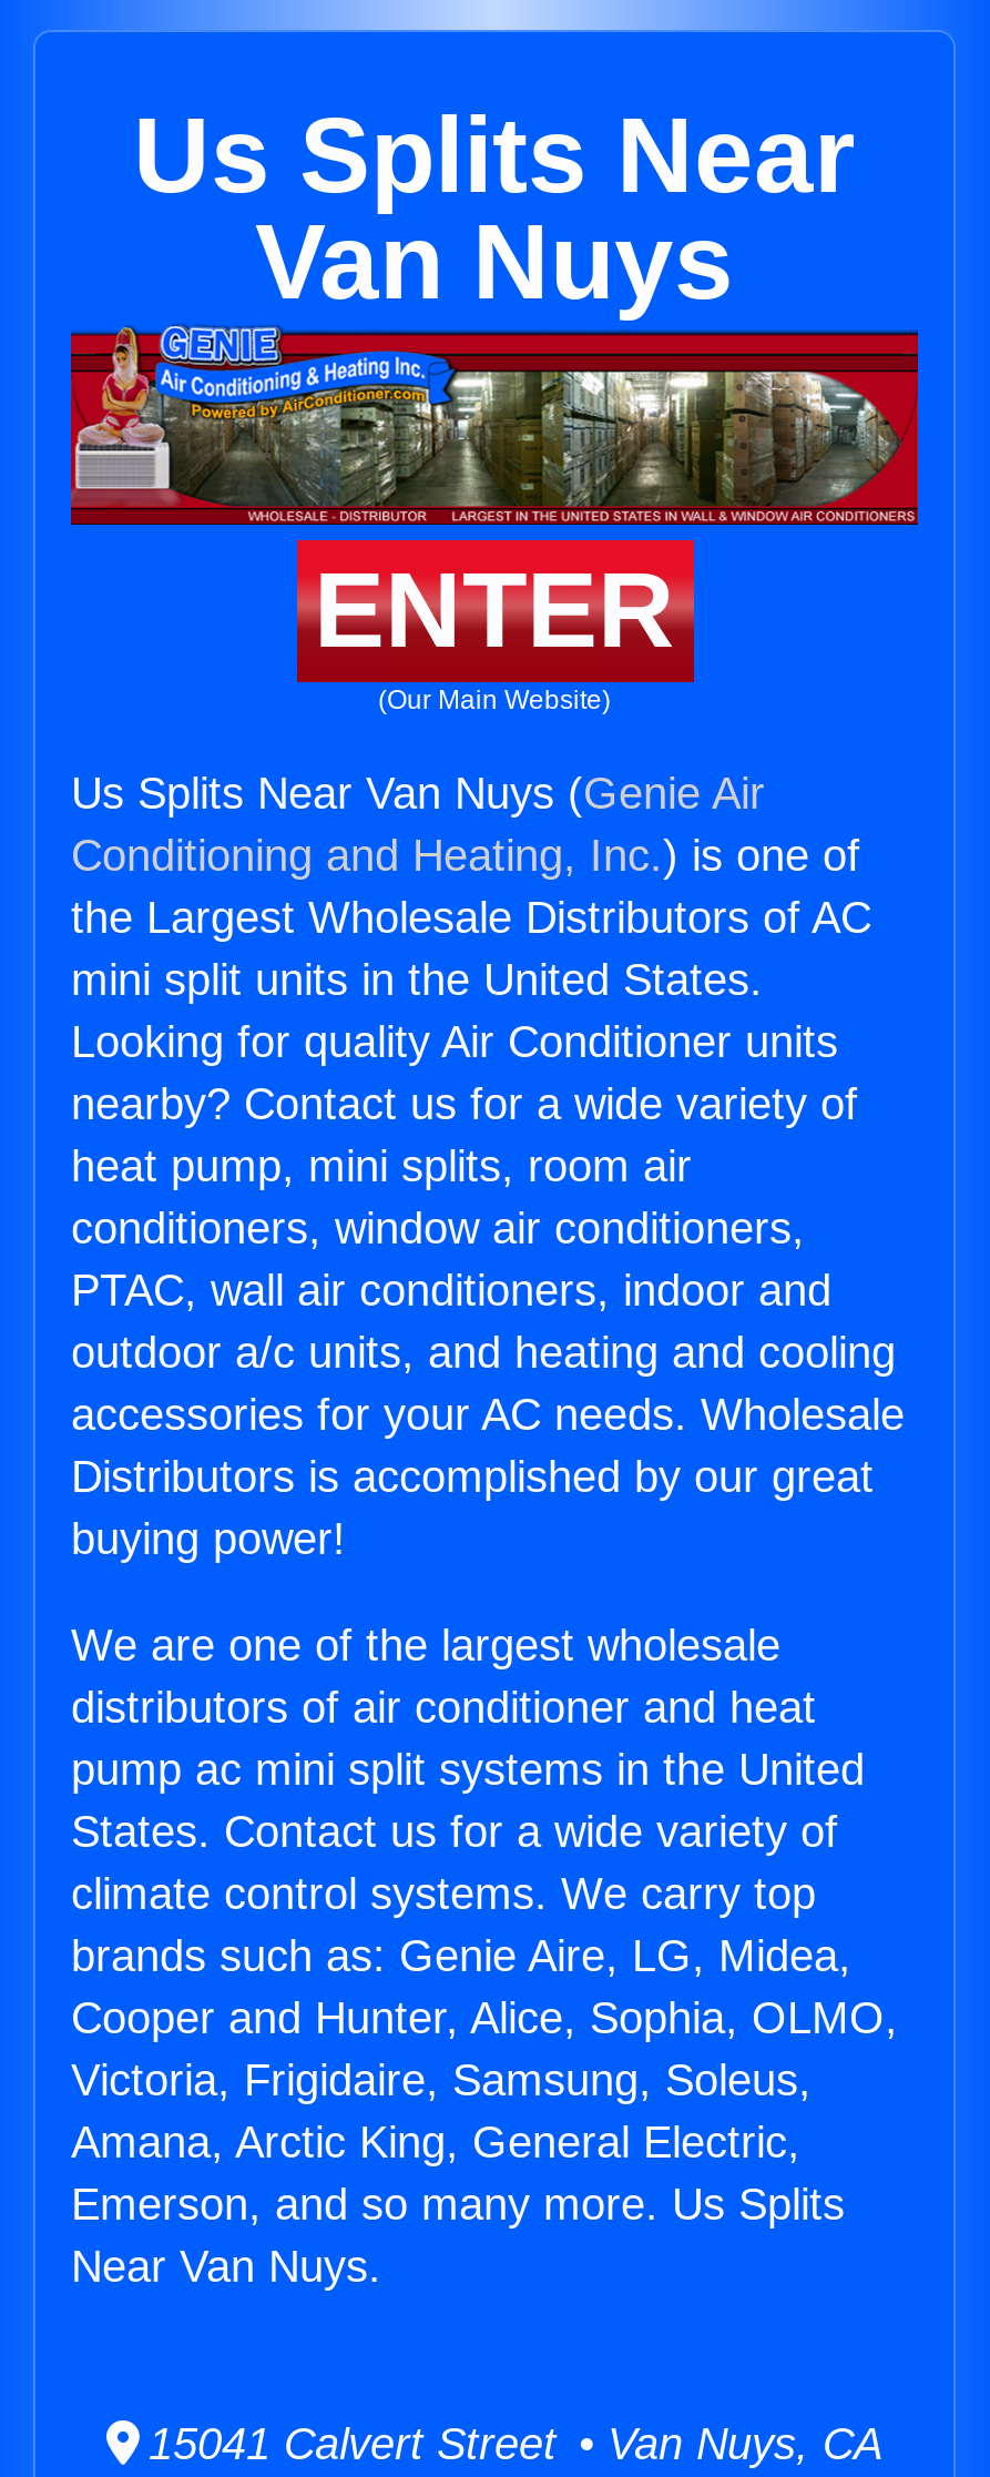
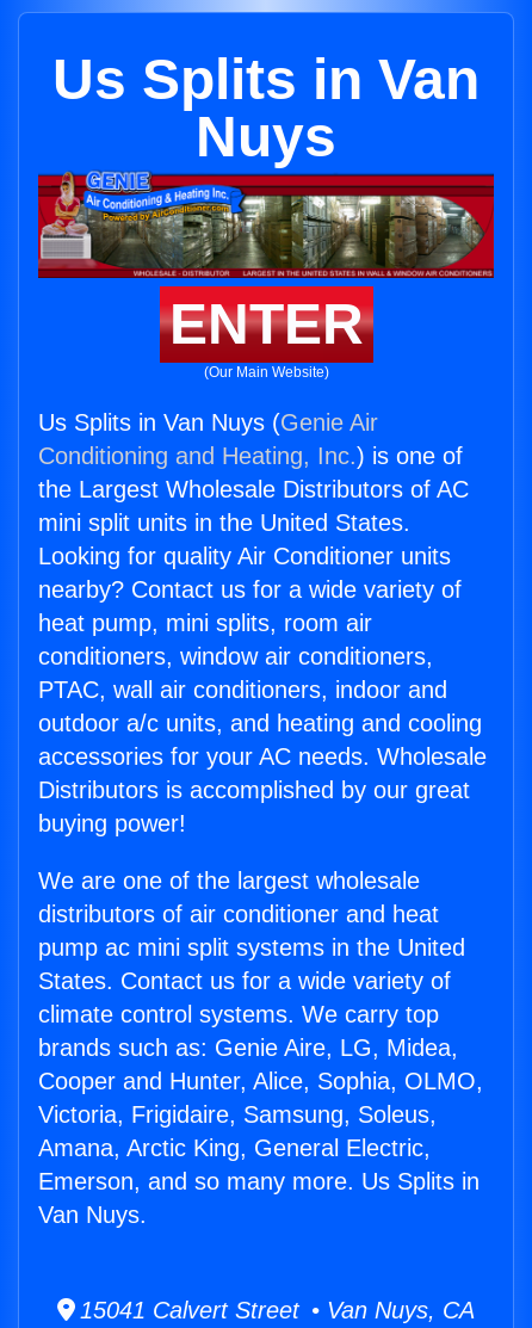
[133,97,856,321] Us Splits Near | Van Nuys -> [52,48,480,168] Us Splits in Van | Nuys
[71,769,765,818] Us Splits Near Van Nuys (Genie Air -> [38,409,378,436] Us Splits in Van Nuys (Genie Air
[71,2180,845,2291] Emerson, and so many more. Us Splits | Near Van Nuys. -> [38,1168,480,1228] Emerson, and so many more. Us Splits in | Van Nuys.

